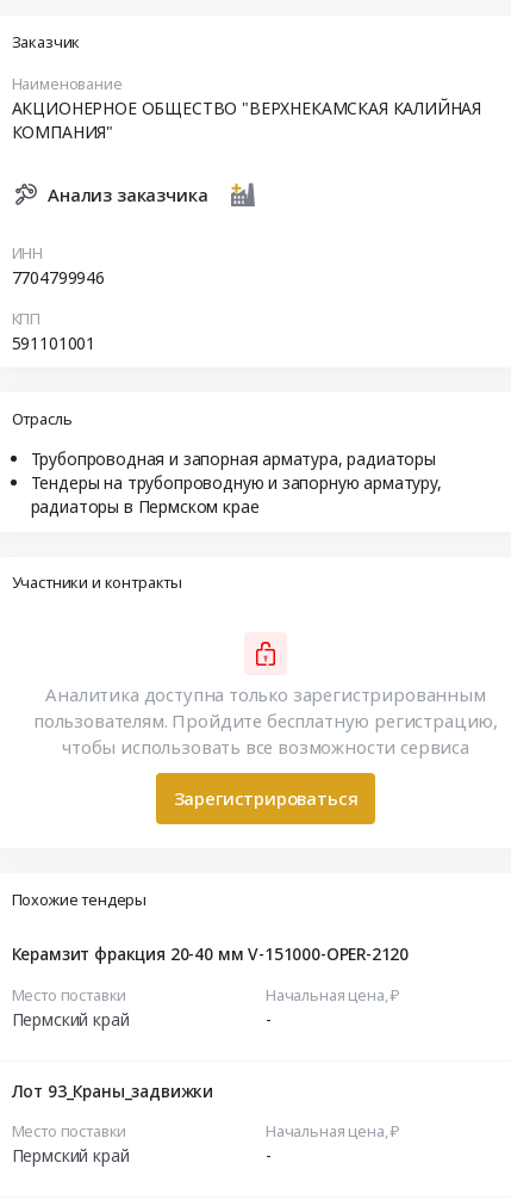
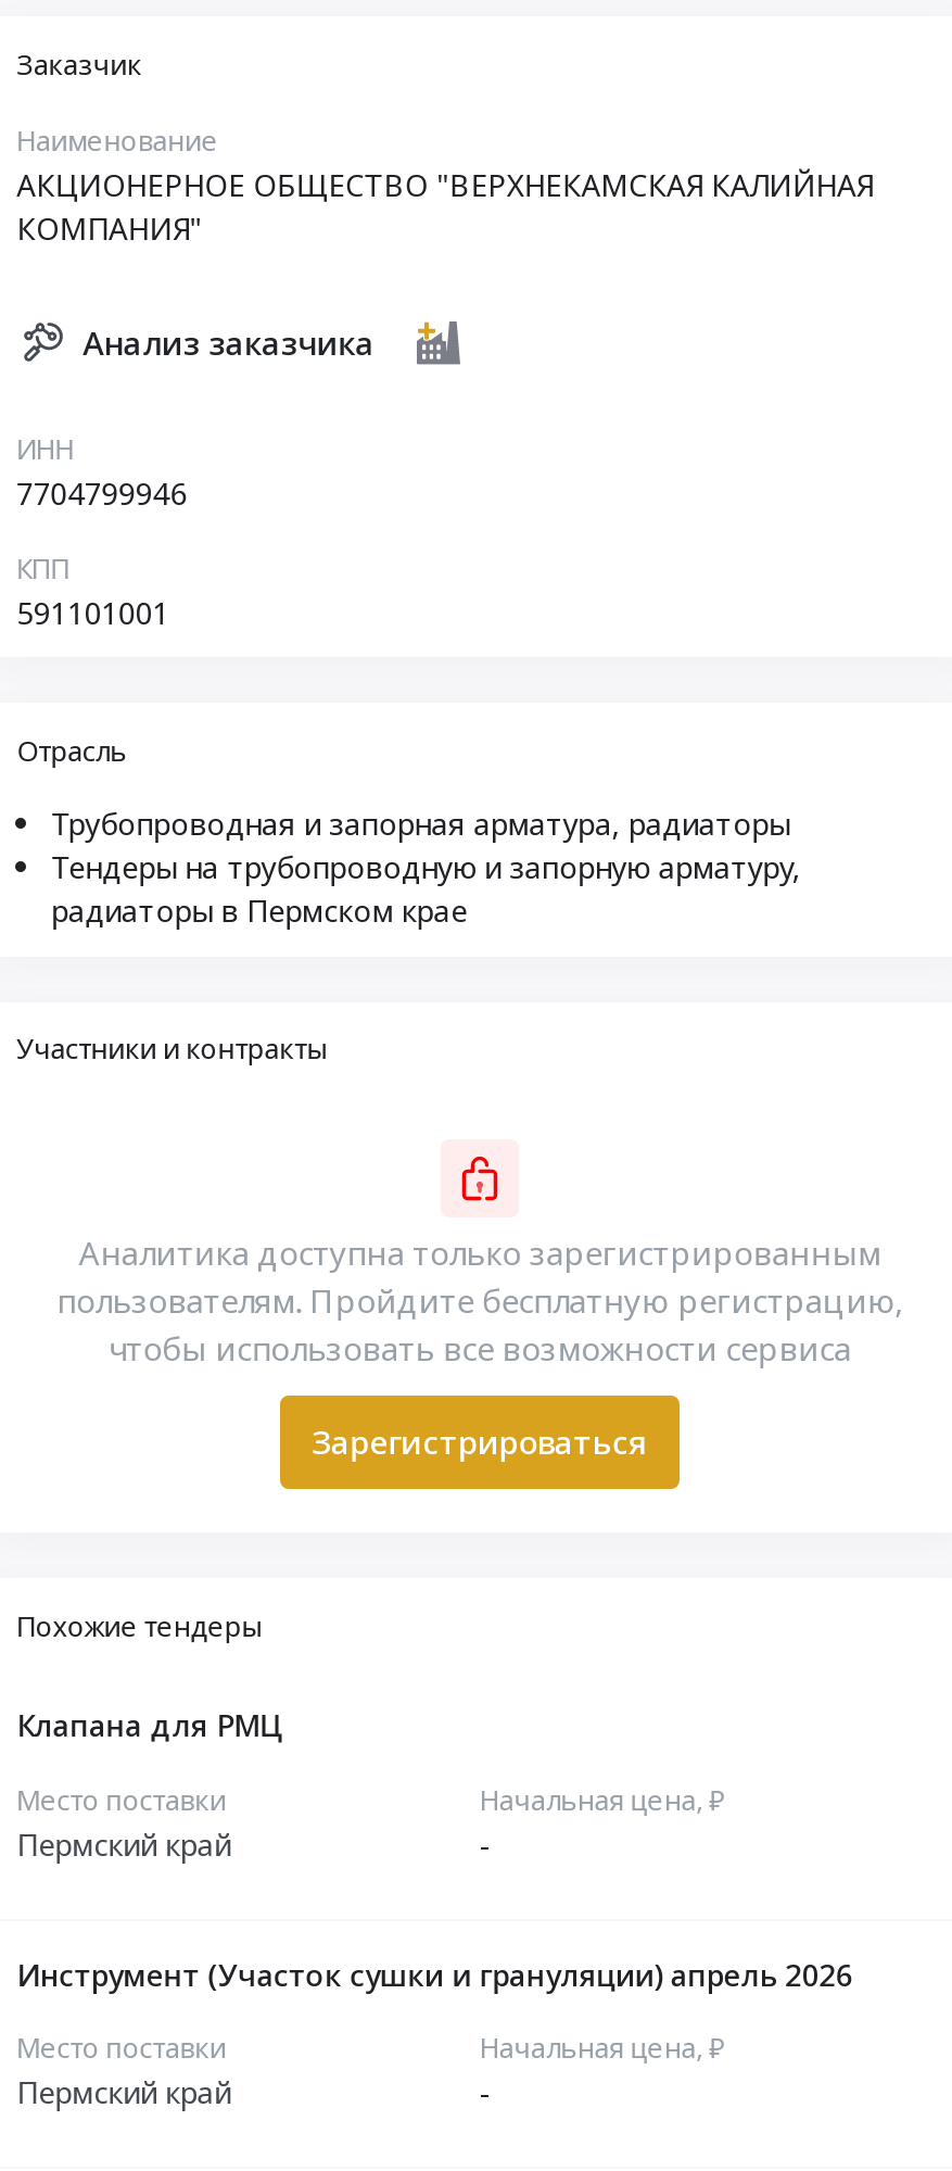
[11,943,409,966] Керамзит фракция 20-40 мм V-151000-OPER-2120 -> [16,1705,282,1746] Клапана для РМЦ
[11,1079,213,1102] Лот 93_Краны_задвижки -> [16,1953,853,1994] Инструмент (Участок сушки и грануляции) апрель 2026

